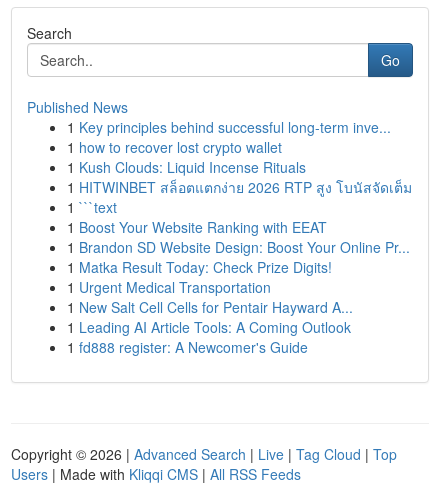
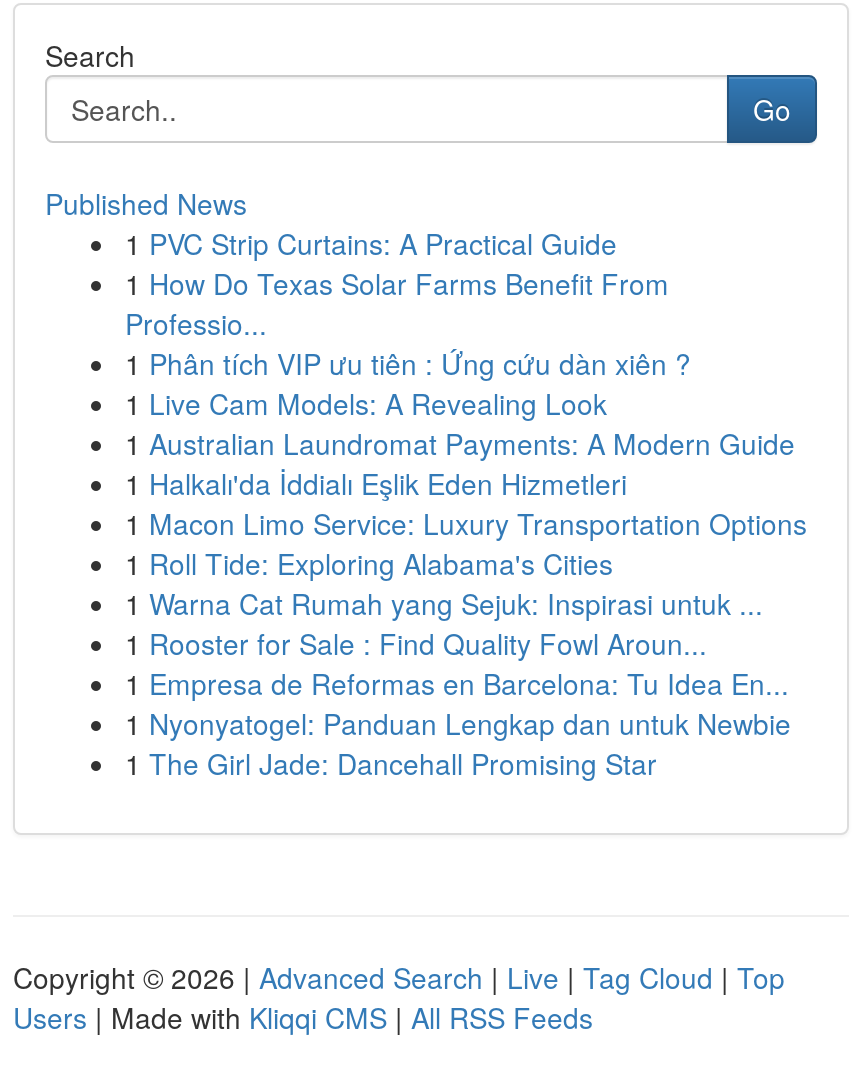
[67,117,412,357] 1 Key principles behind successful long-term inve... | 1 how to recover lost crypto wallet | 1 Kush Clouds: Liquid Incense Rituals | 1 HITWINBET สล็อตแตกง่าย 2026 RTP สูง โบนัสจัดเต็ม | 1 ```text | 1 Boost Your Website Ranking with EEAT | 1 Brandon SD Website Design: Boost Your Online Pr... | 1 Matka Result Today: Check Prize Digits! | 1 Urgent Medical Transportation | 1 New Salt Cell Cells for Pentair Hayward A... | 1 Leading AI Article Tools: A Coming Outlook | 1 fd888 register: A Newcomer's Guide -> [125,223,807,783] 1 PVC Strip Curtains: A Practical Guide | 1 How Do Texas Solar Farms Benefit From | Professio... | 1 Phân tích VIP ưu tiên : Ứng cứu dàn xiên ? | 1 Live Cam Models: A Revealing Look | 1 Australian Laundromat Payments: A Modern Guide | 1 Halkalı'da İddialı Eşlik Eden Hizmetleri | 1 Macon Limo Service: Luxury Transportation Options | 1 Roll Tide: Exploring Alabama's Cities | 1 Warna Cat Rumah yang Sejuk: Inspirasi untuk ... | 1 Rooster for Sale : Find Quality Fowl Aroun... | 1 Empresa de Reformas en Barcelona: Tu Idea En... | 1 Nyonyatogel: Panduan Lengkap dan untuk Newbie | 1 The Girl Jade: Dancehall Promising Star

